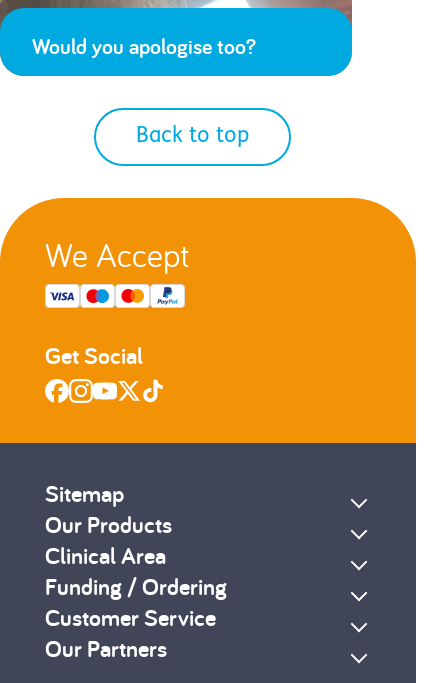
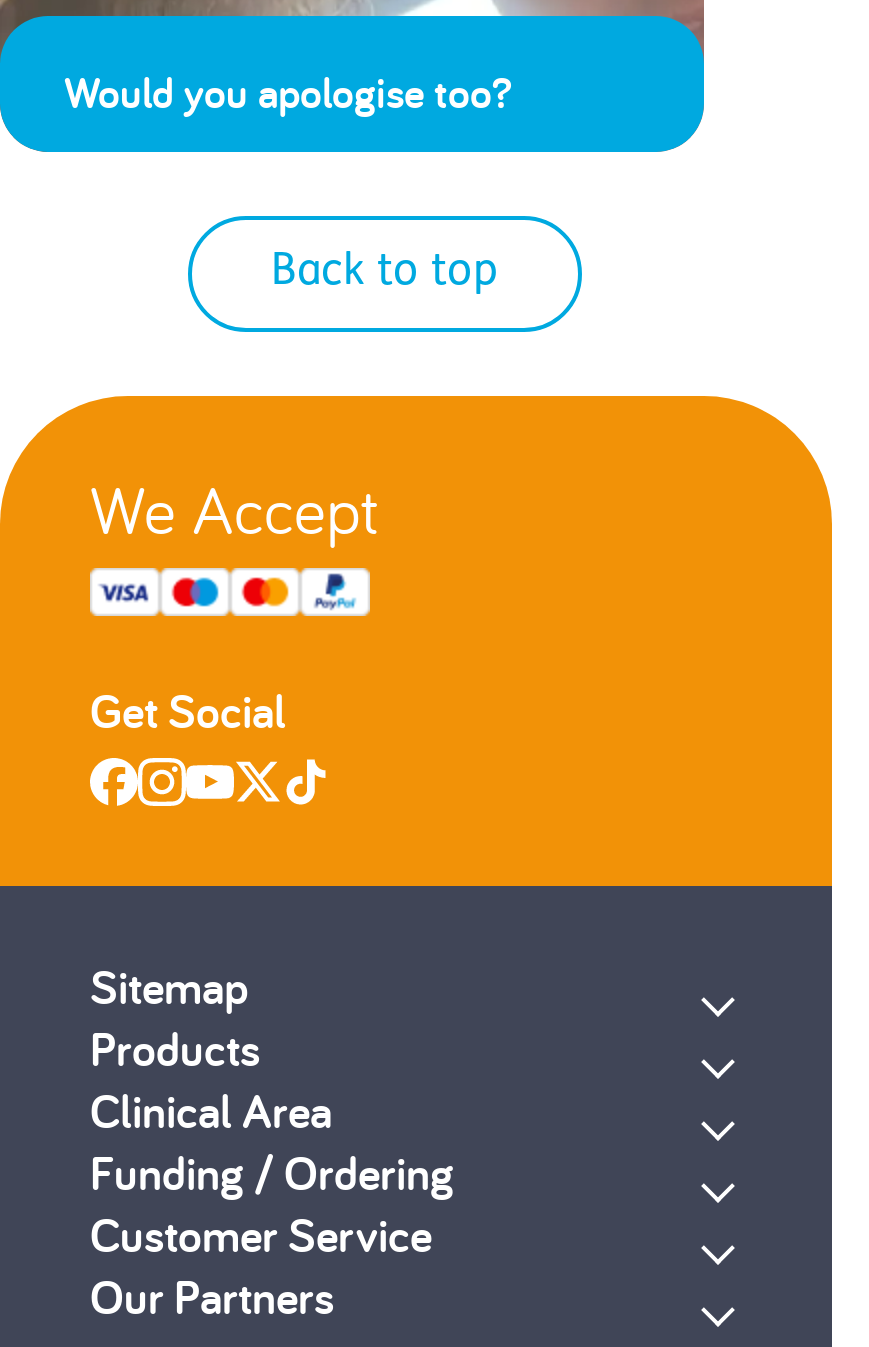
[45,509,172,540] Our Products -> [90,1018,260,1080] Products

